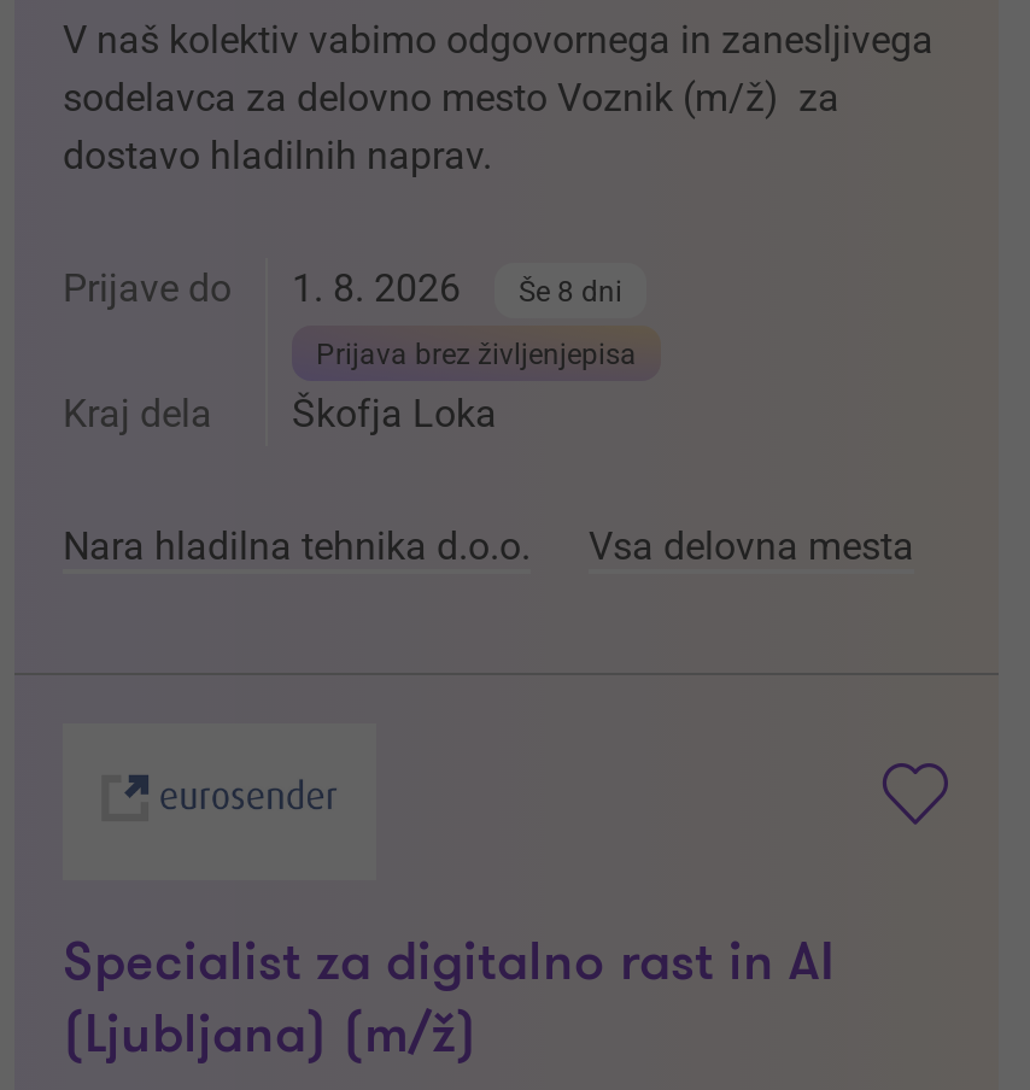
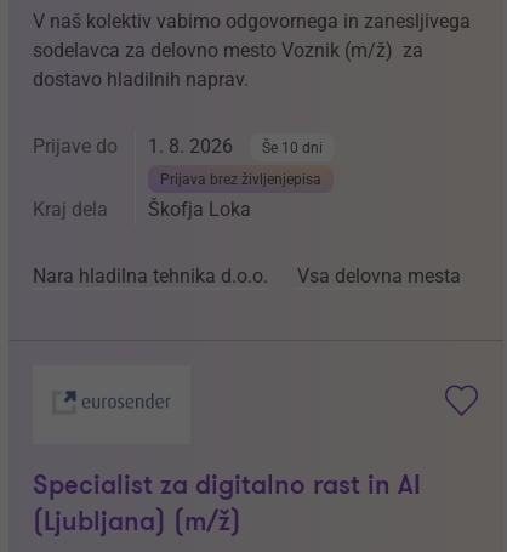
[63,265,622,310] Prijave do 1. 8. 2026 Še 8 dni -> [33,134,323,157] Prijave do 1. 8. 2026 Še 10 dni

